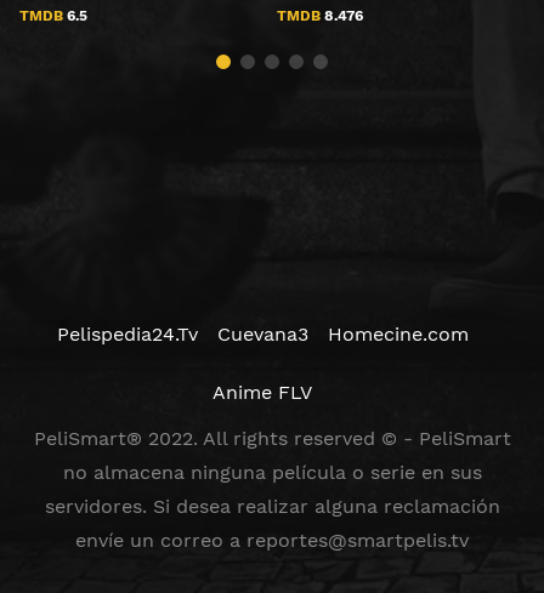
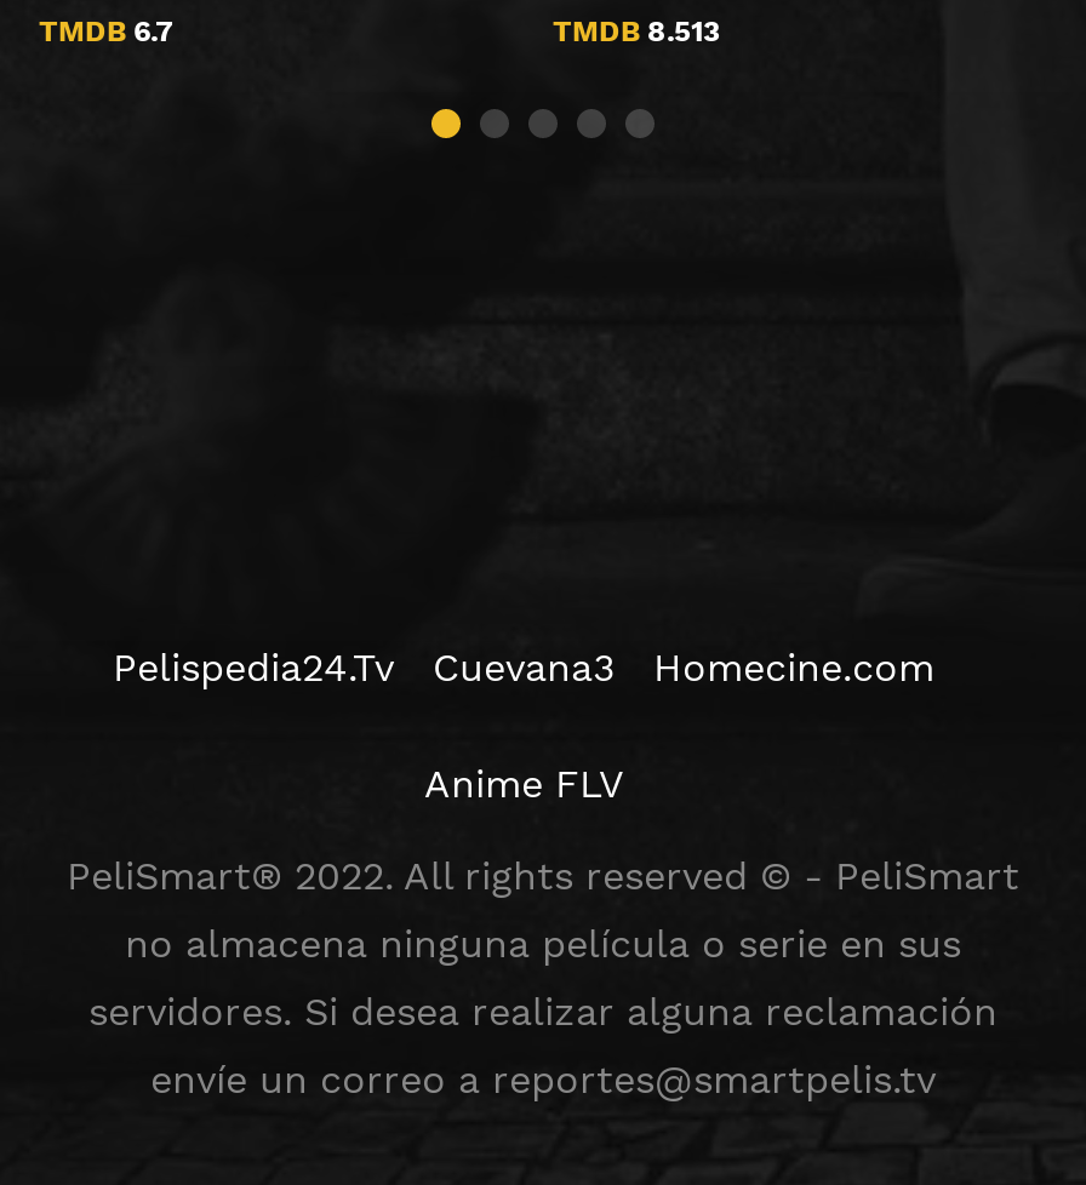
[19,7,87,24] TMDB 6.5 -> [39,14,172,47] TMDB 6.7
[277,7,363,24] TMDB 8.476 -> [553,14,720,47] TMDB 8.513

